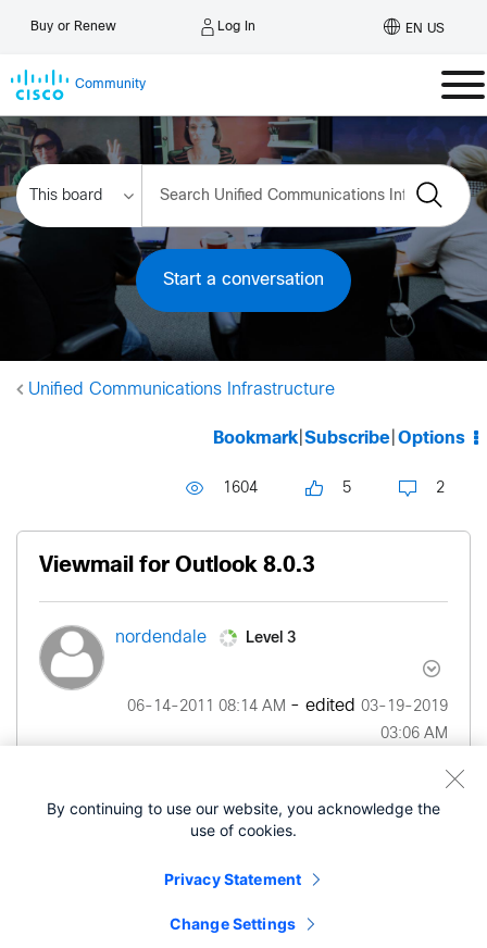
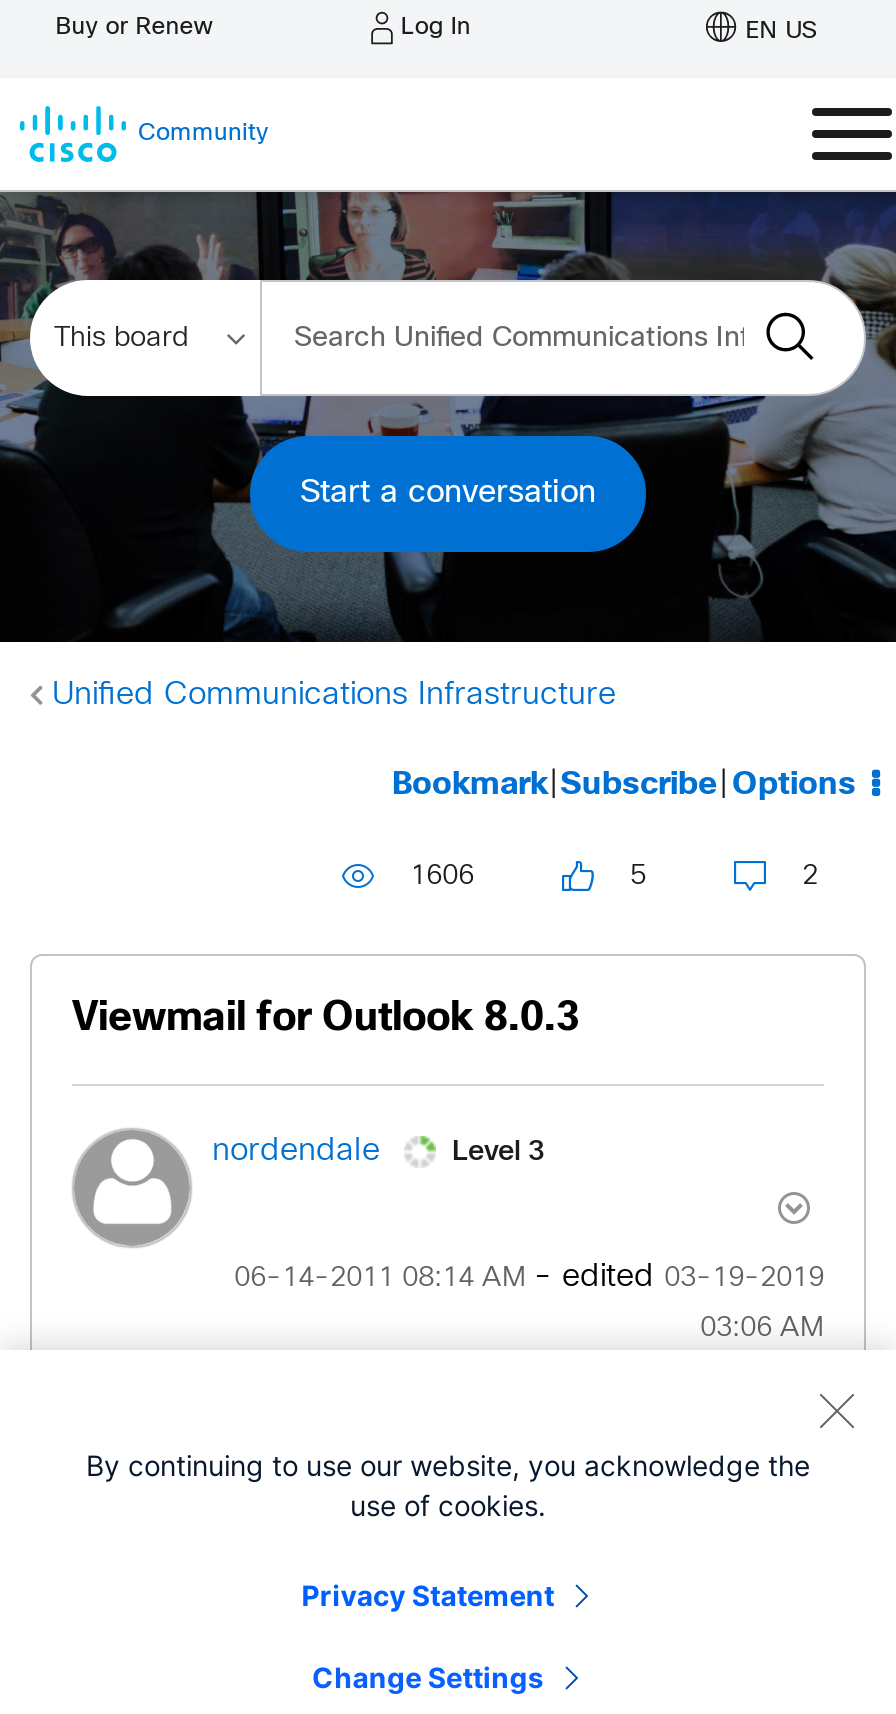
[223,482,258,496] 1604 -> [410,864,474,890] 1606

